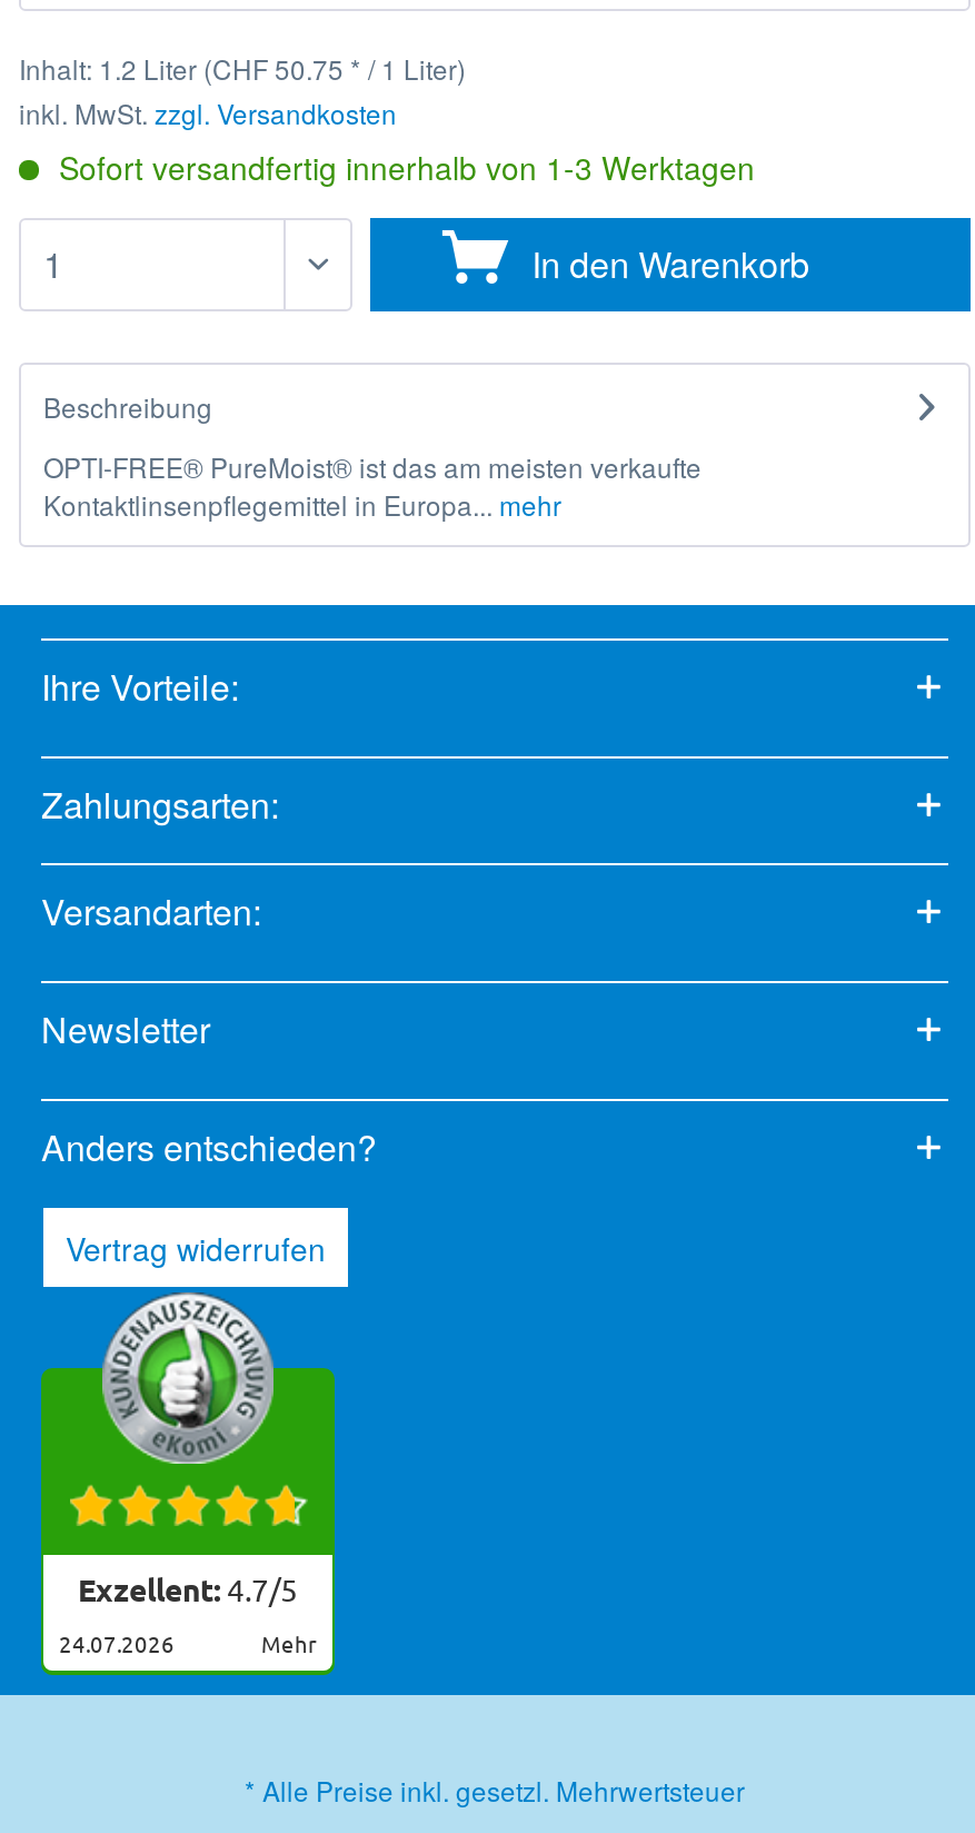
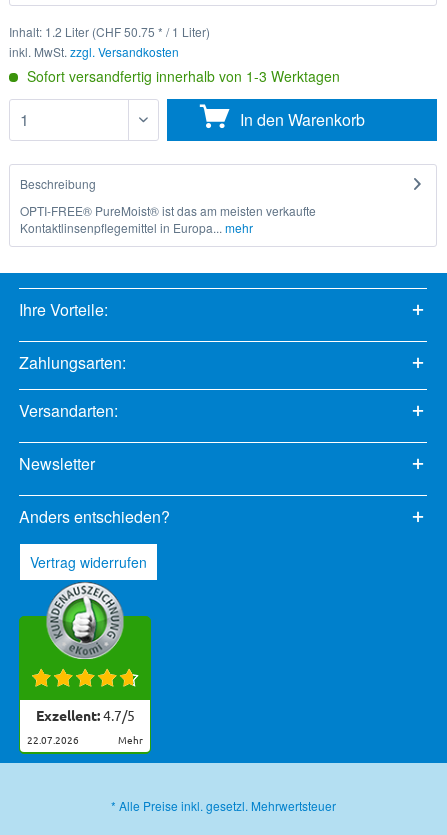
[59,1632,175,1656] 24.07.2026 -> [27,735,79,746] 22.07.2026

